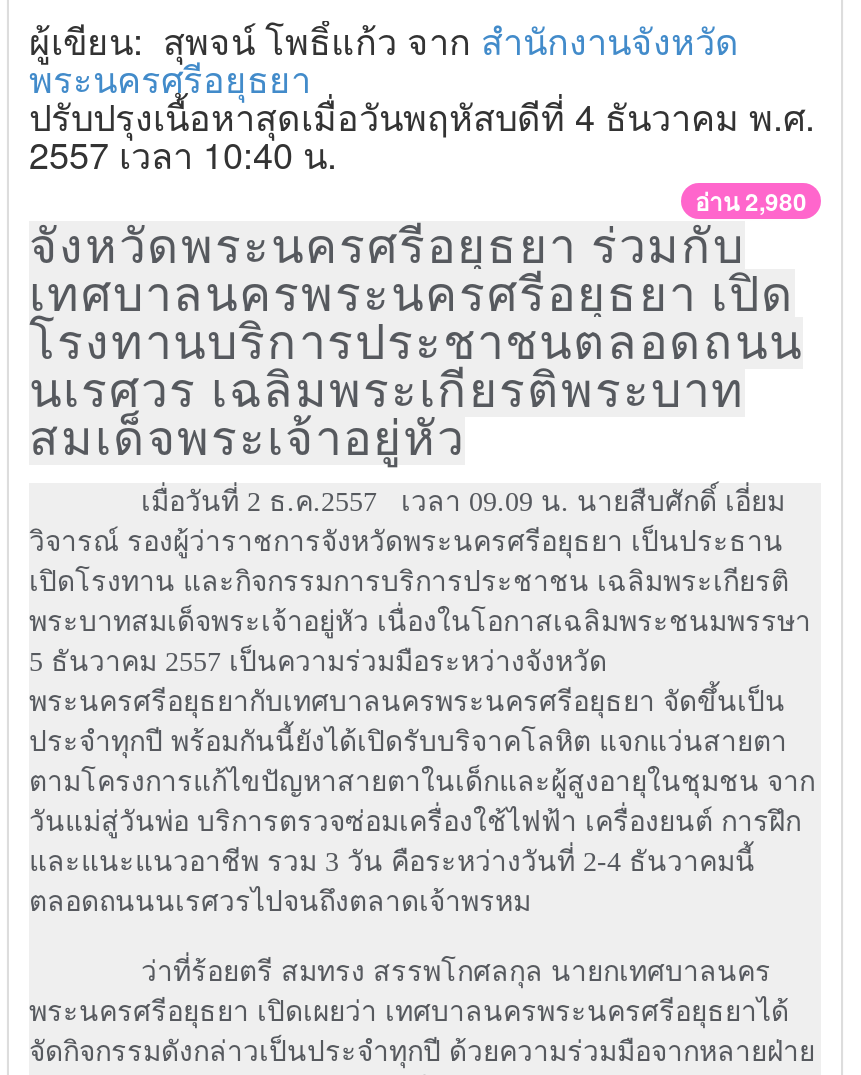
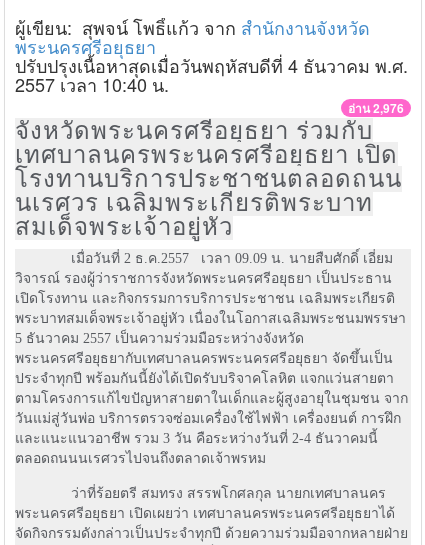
[695,183,807,219] อ่าน 2,980 -> [348,99,404,117] อ่าน 2,976

